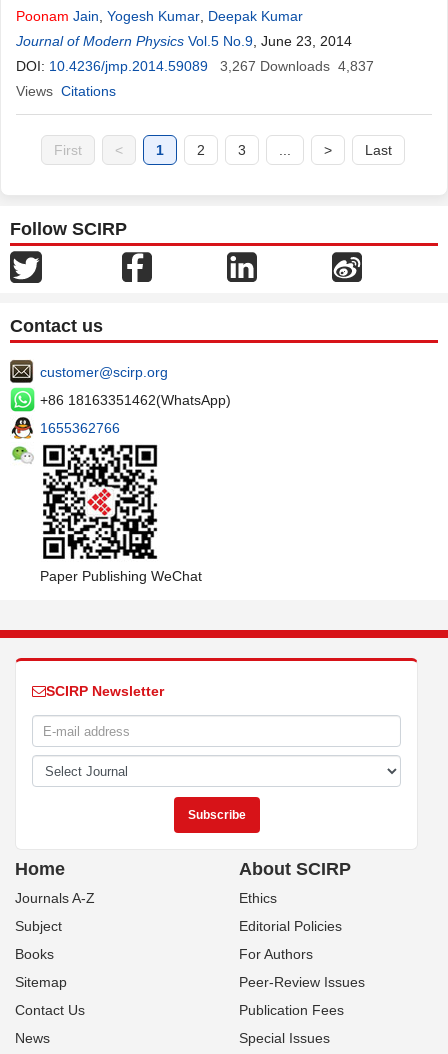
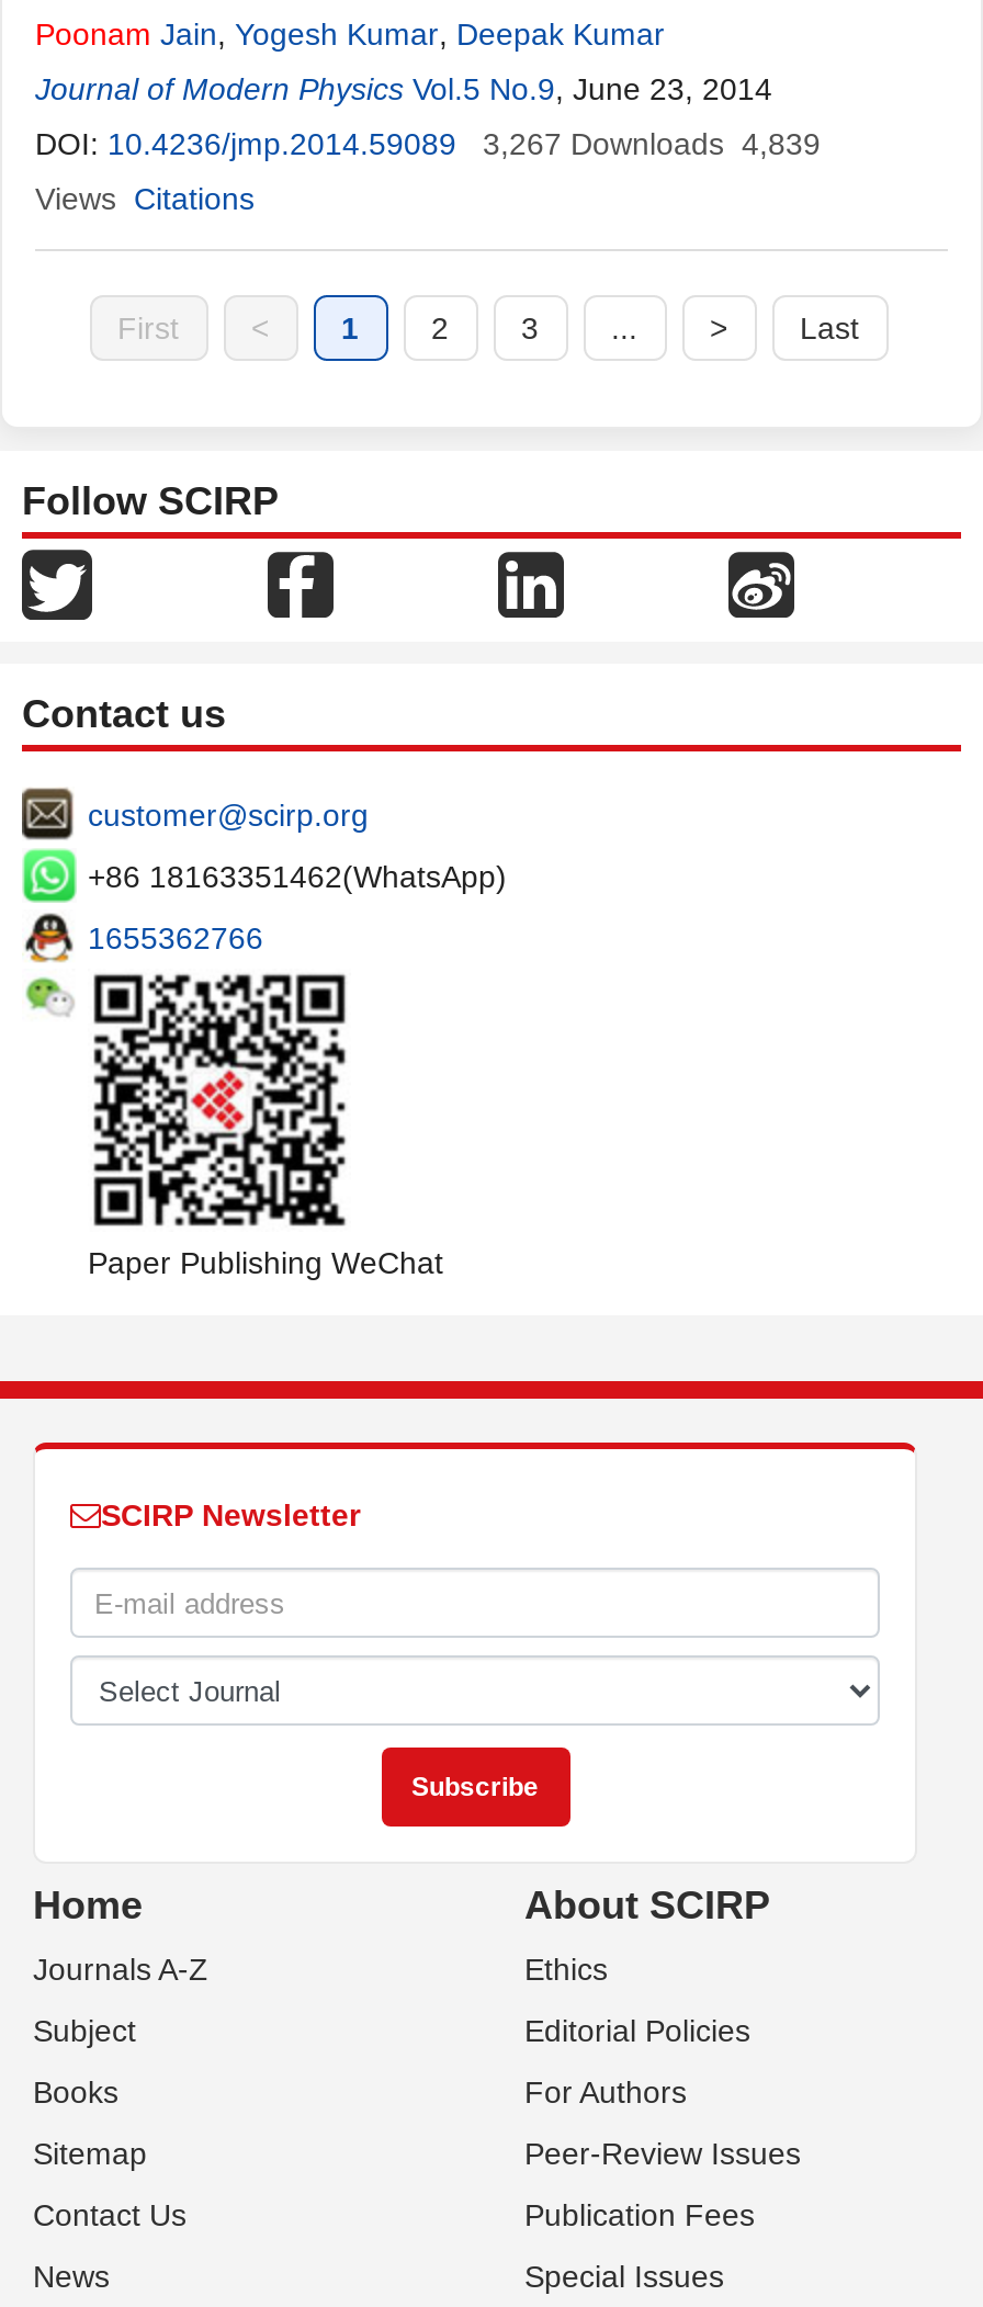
[16,58,374,74] DOI: 10.4236/jmp.2014.59089 3,267 Downloads 4,837 -> [35,126,821,161] DOI: 10.4236/jmp.2014.59089 3,267 Downloads 4,839

